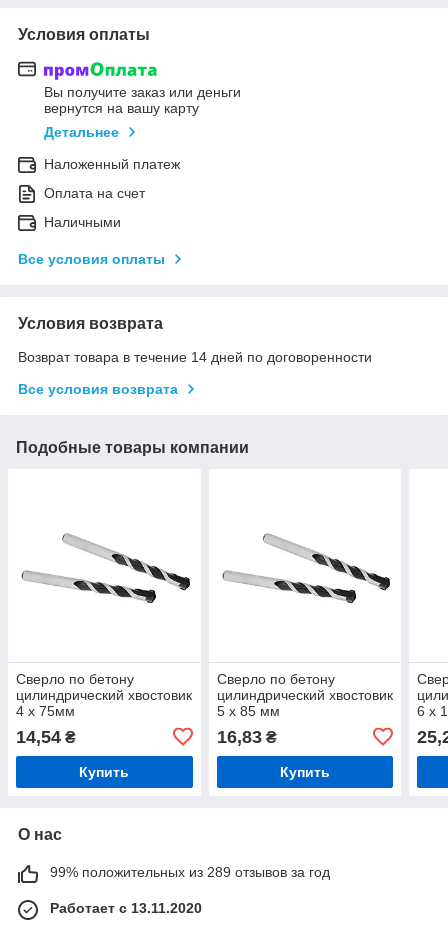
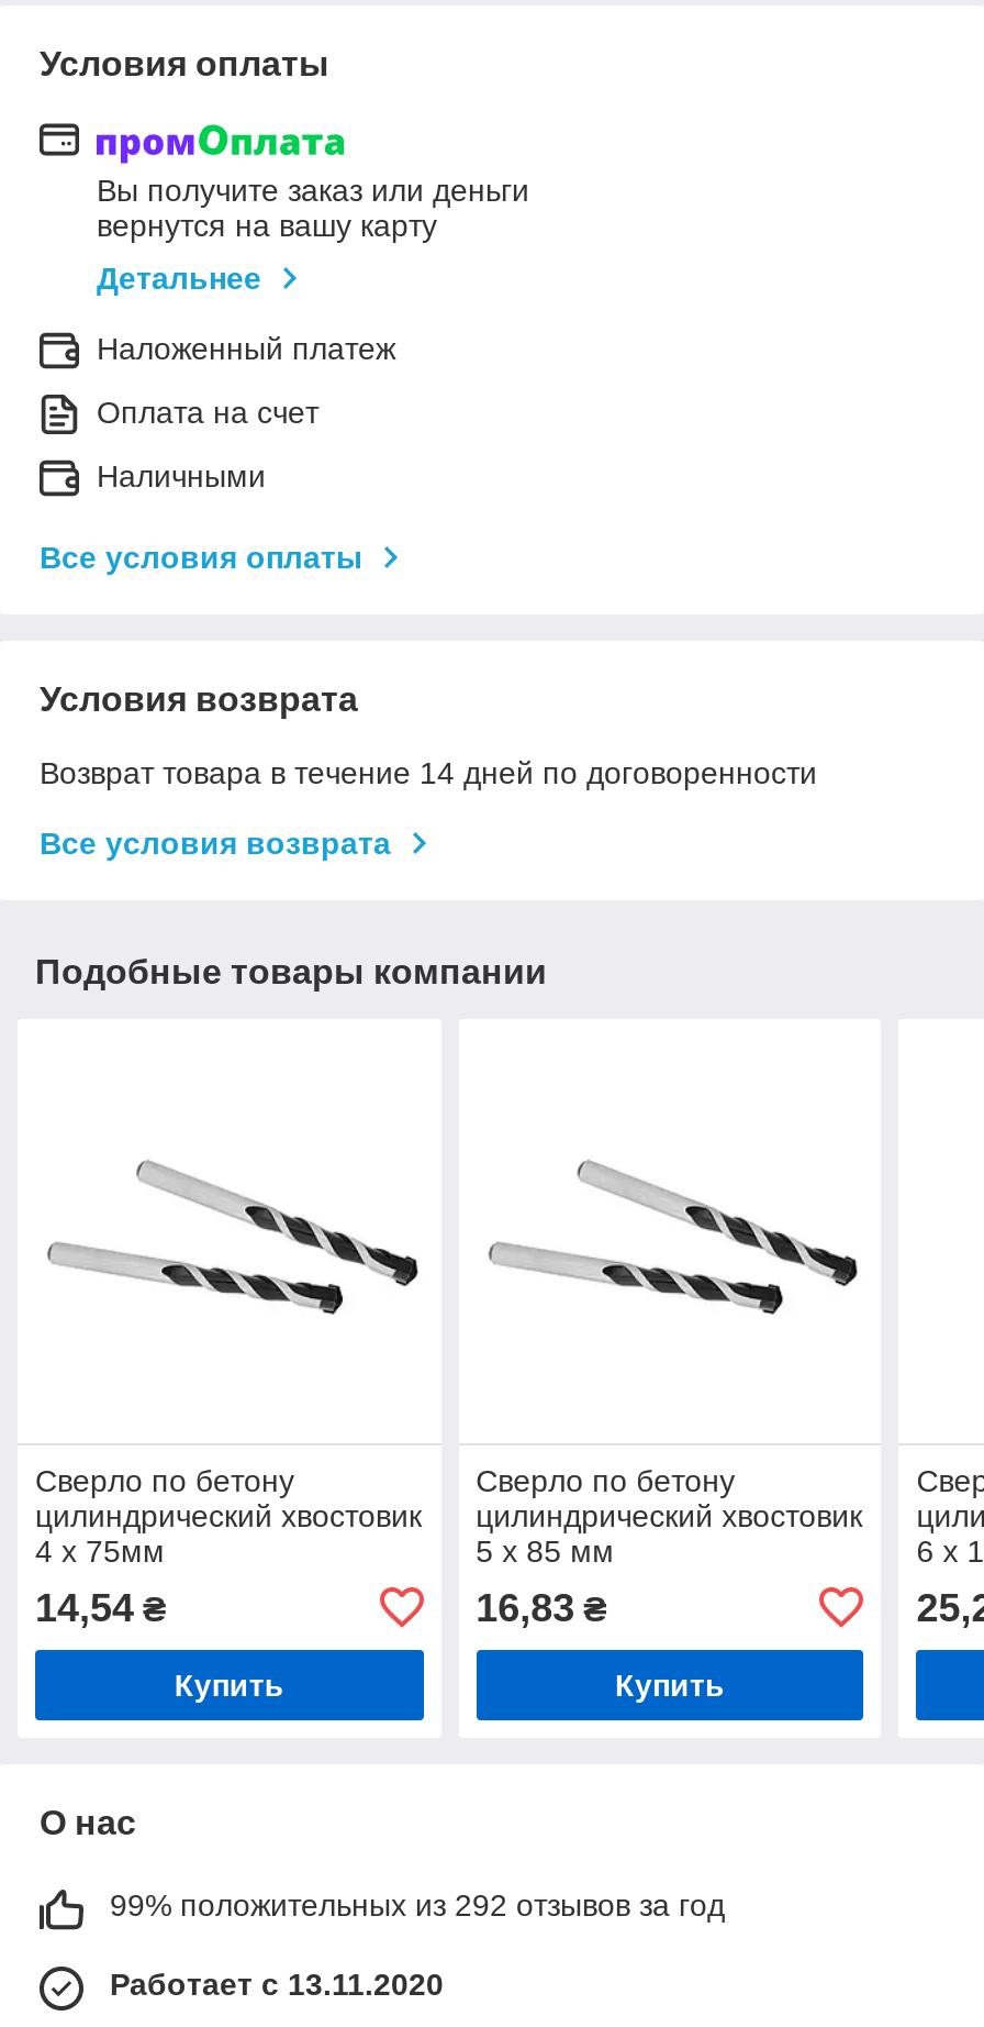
[50,864,330,880] 99% положительных из 289 отзывов за год -> [110,1887,725,1922] 99% положительных из 292 отзывов за год

